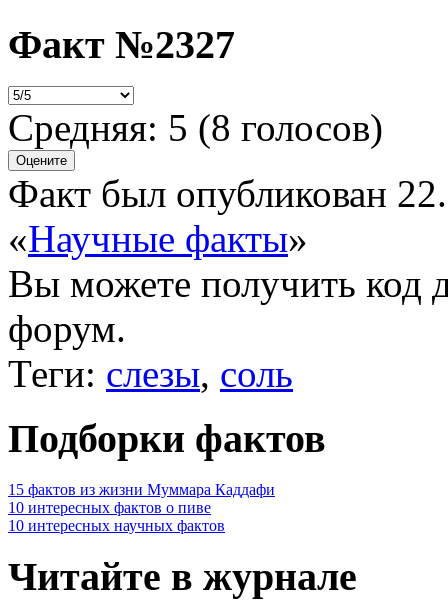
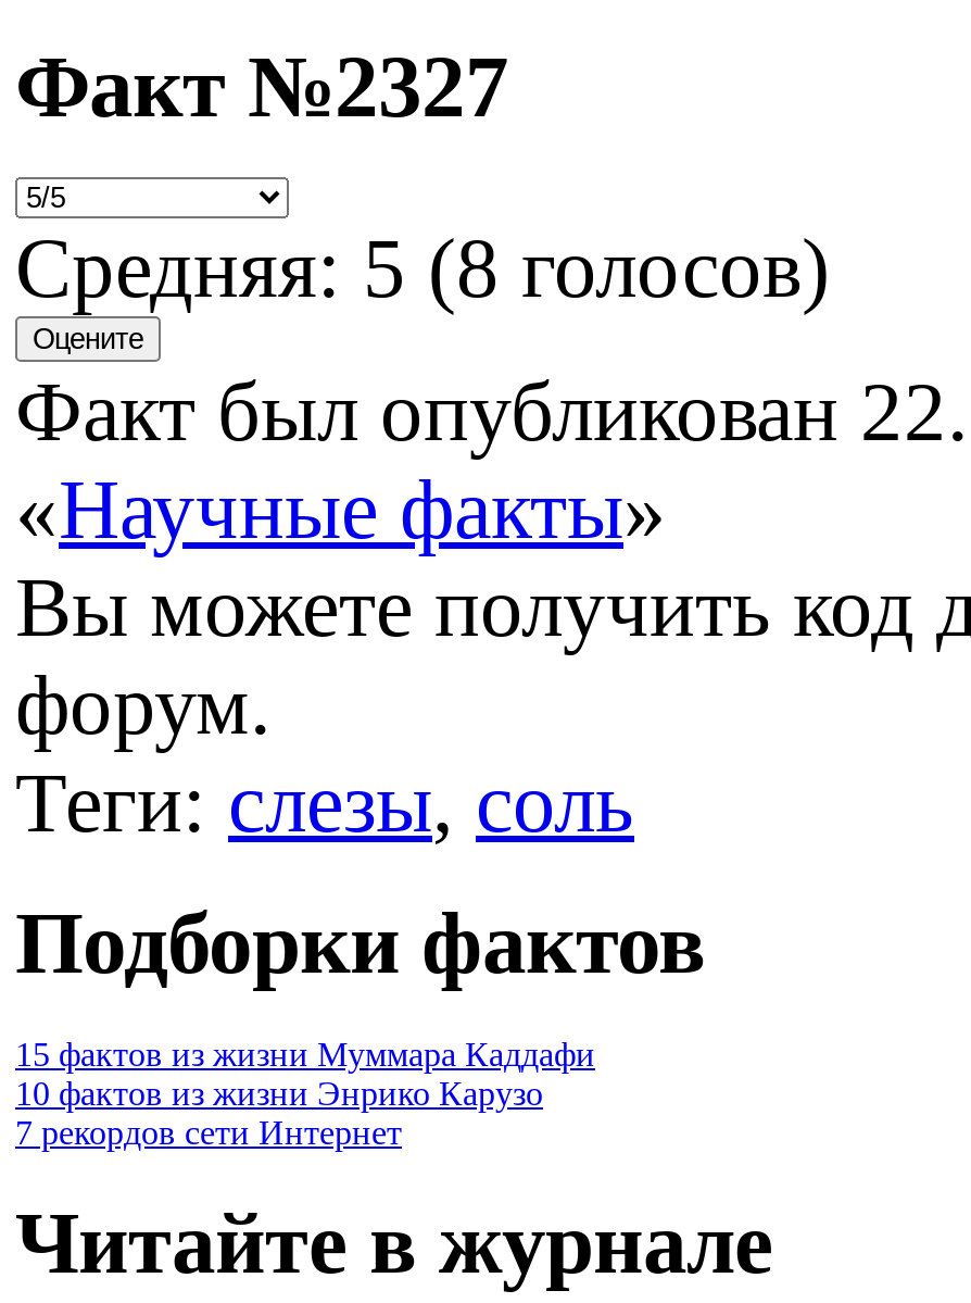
[8,499,225,534] 10 интересных фактов о пиве | 10 интересных научных фактов -> [15,1074,543,1150] 10 фактов из жизни Энрико Карузо | 7 рекордов сети Интернет

